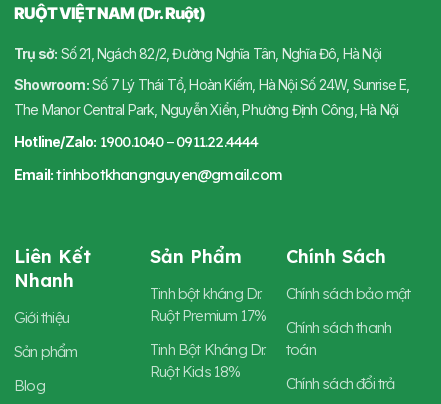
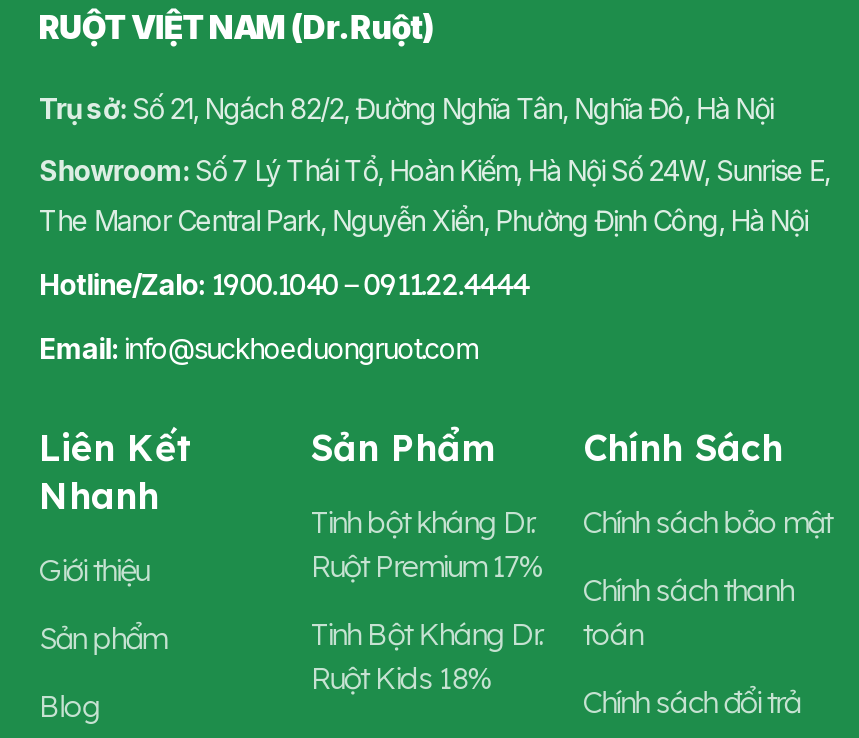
[14,165,282,184] Email: tinhbotkhangnguyen@gmail.com -> [39,331,476,365] Email: info@suckhoeduongruot.com

